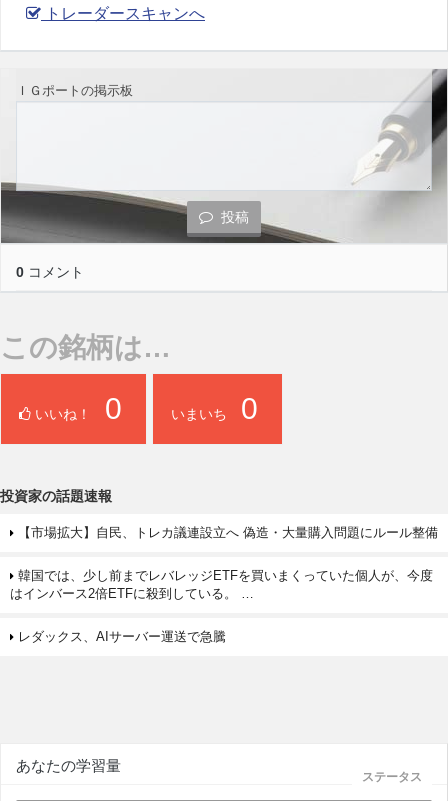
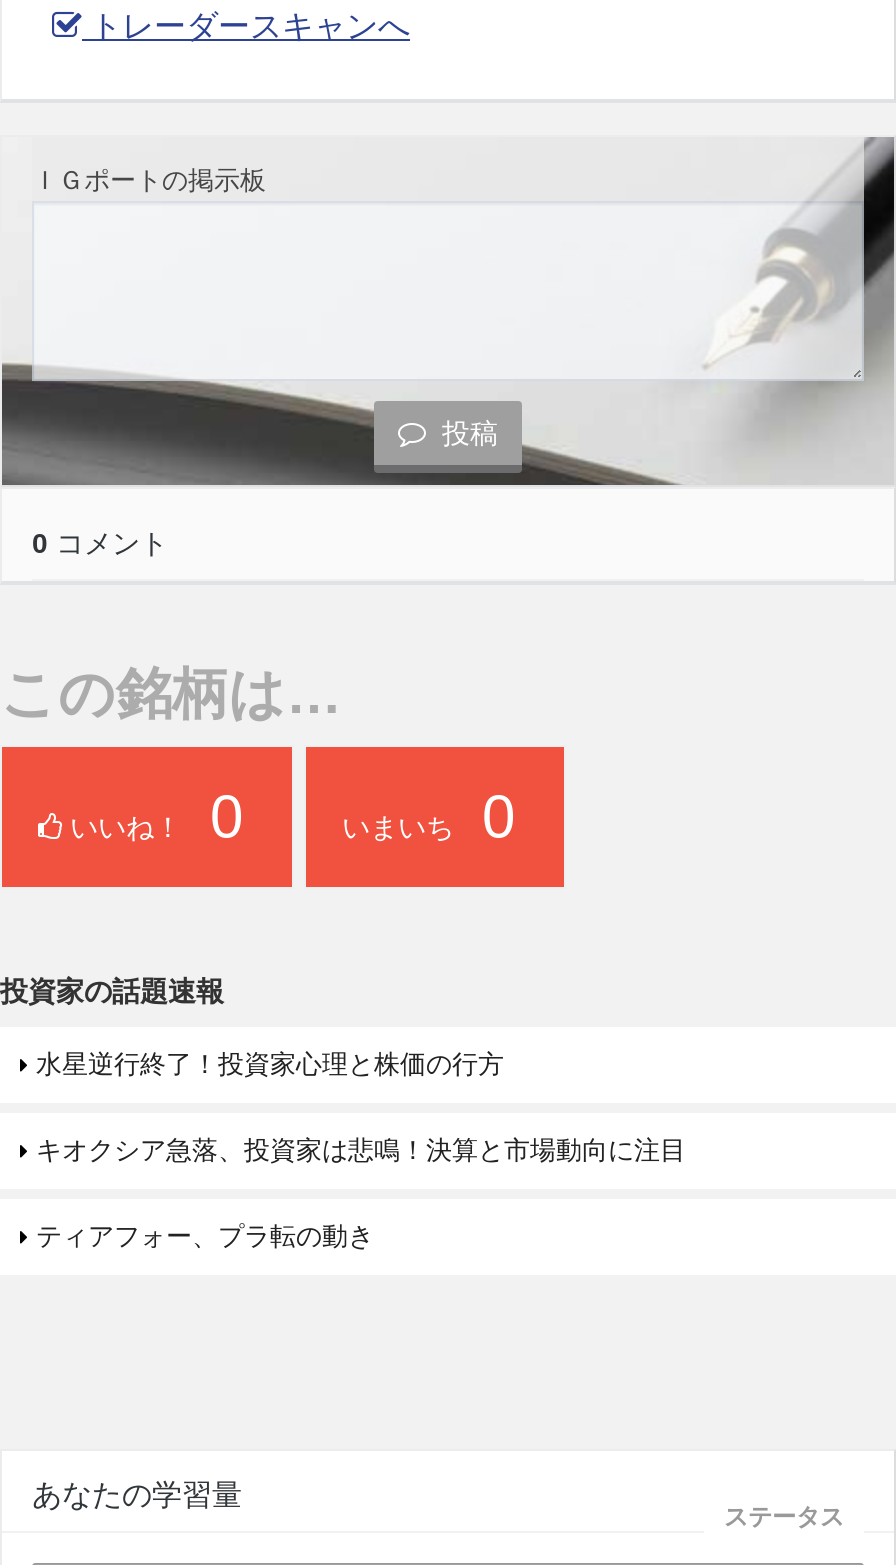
[14,525,438,540] 【市場拡大】自民、トレカ議連設立へ 偽造・大量購入問題にルール整備 -> [28,1050,504,1080] 水星逆行終了！投資家心理と株価の行方
[10,568,433,601] 韓国では、少し前までレバレッジETFを買いまくっていた個人が、今度 | はインバース2倍ETFに殺到している。 … -> [28,1136,686,1166] キオクシア急落、投資家は悲鳴！決算と市場動向に注目
[14,629,226,644] レダックス、AIサーバー運送で急騰 -> [28,1222,374,1252] ティアフォー、プラ転の動き

